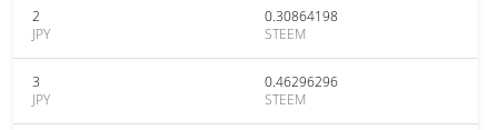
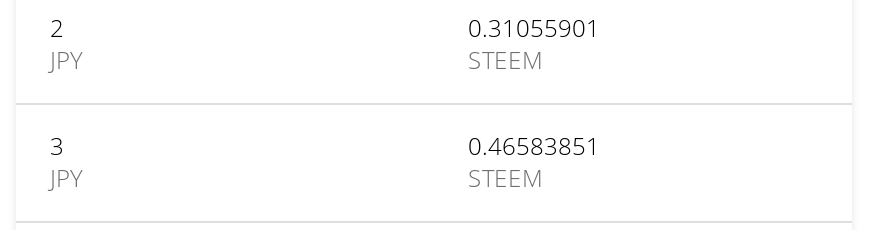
[265,7,338,26] 0.30864198 -> [468,11,600,45] 0.31055901
[265,72,338,91] 0.46296296 -> [468,129,600,163] 0.46583851

